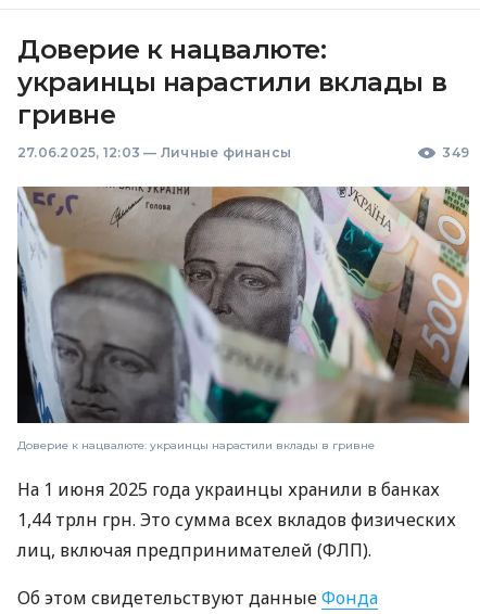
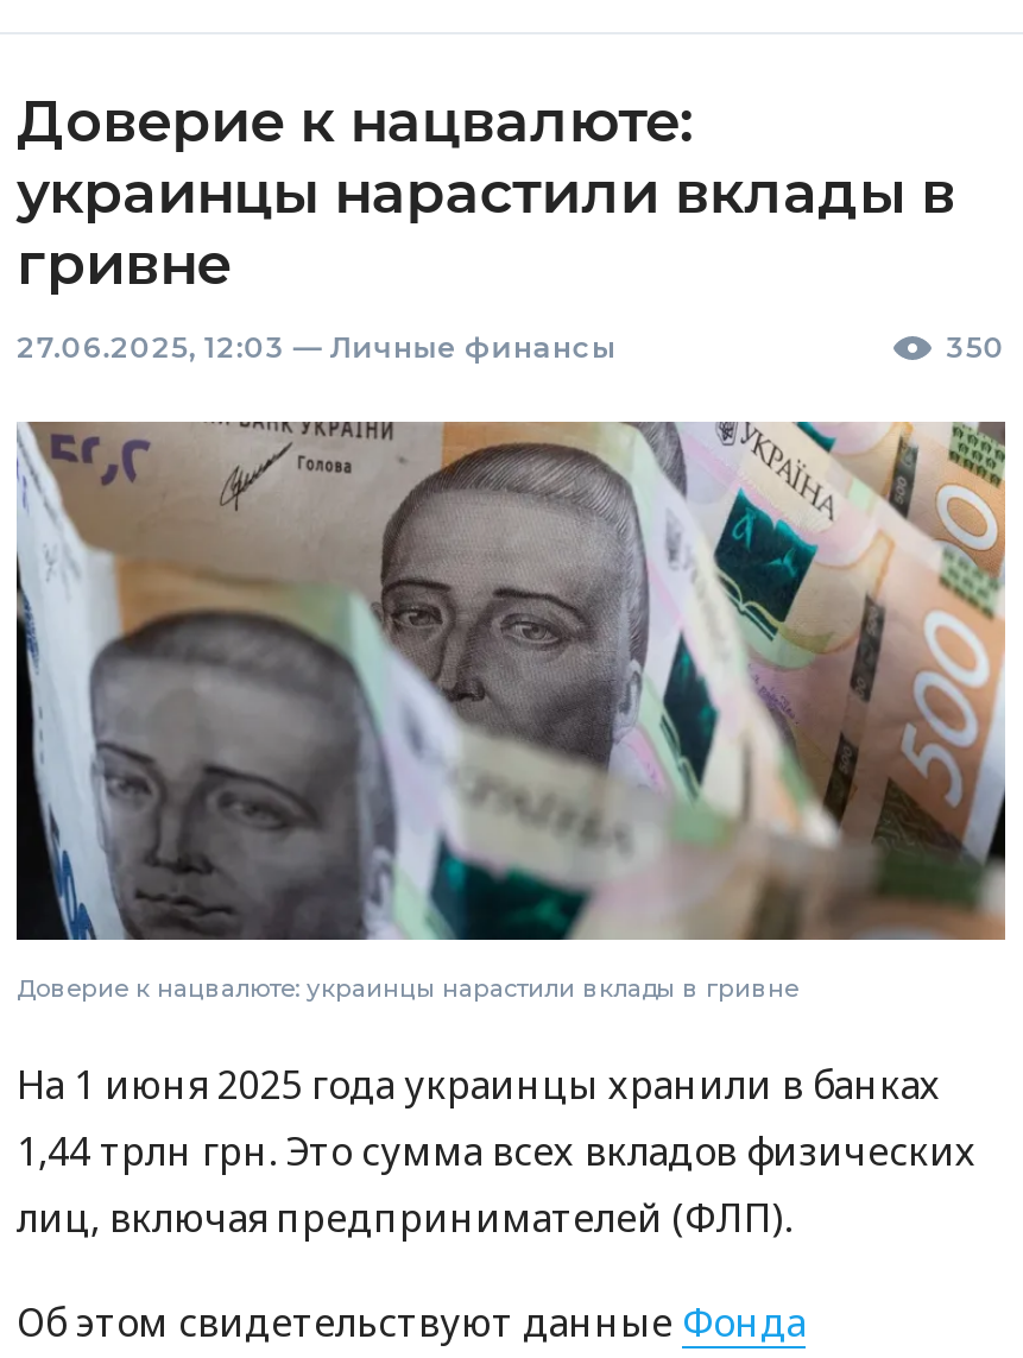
[442,144,469,161] 349 -> [946,329,1005,365] 350

